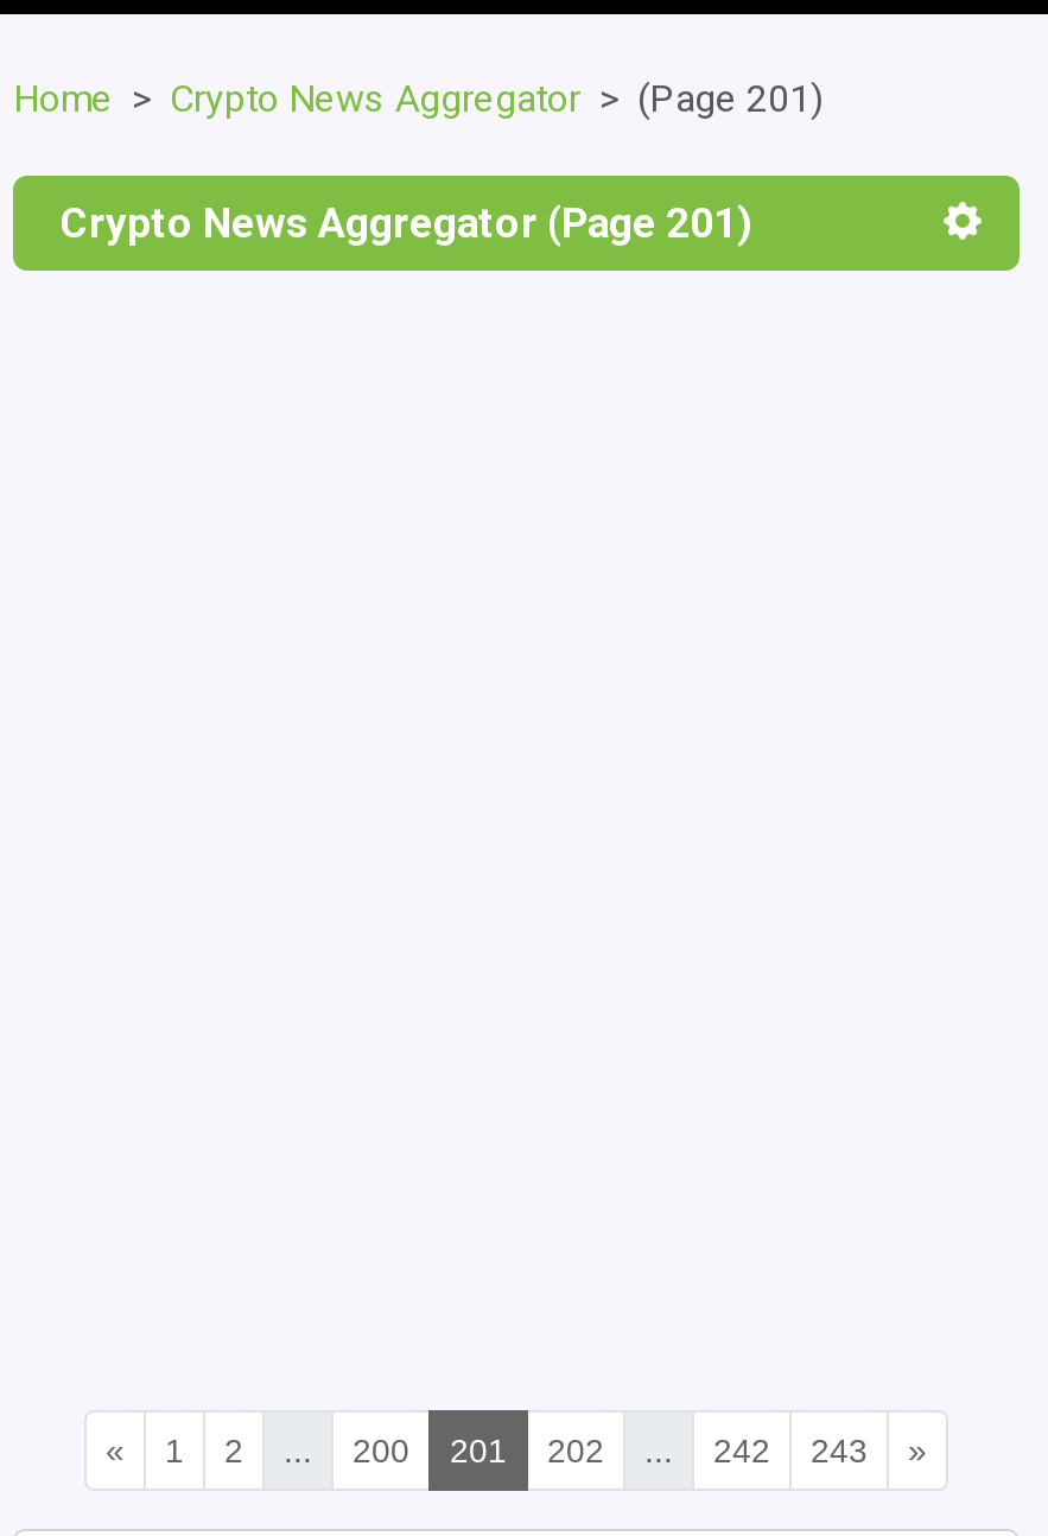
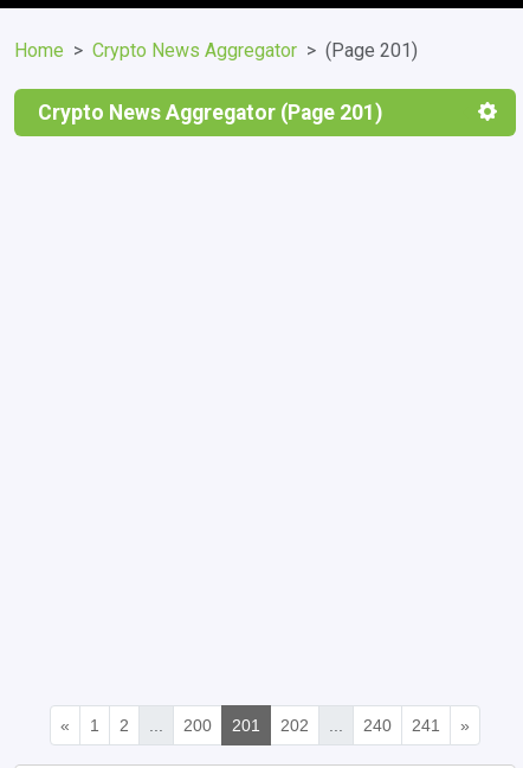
[713,1432,770,1470] 242 -> [363,716,392,735] 240
[811,1432,868,1470] 243 -> [412,716,440,735] 241

